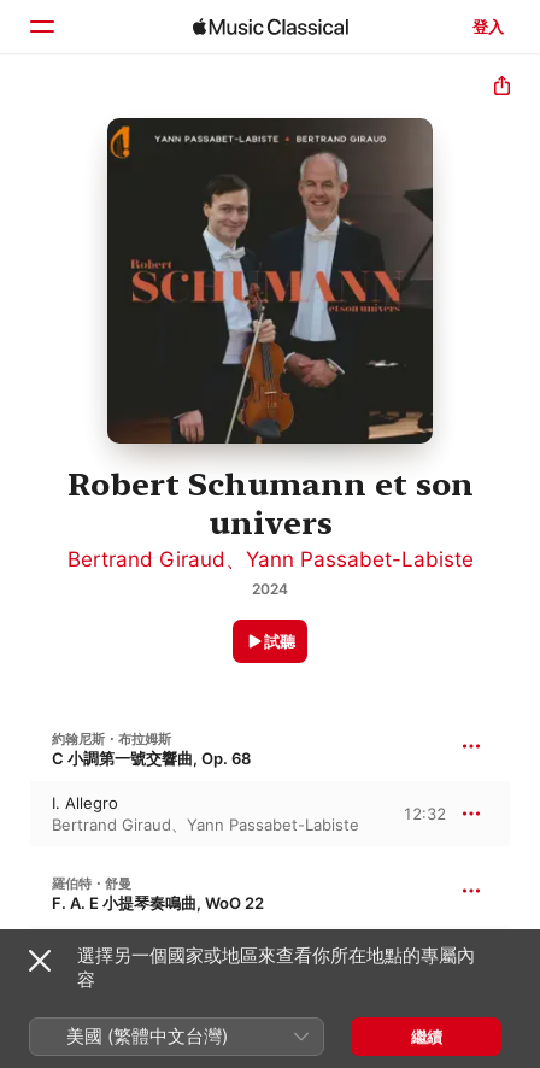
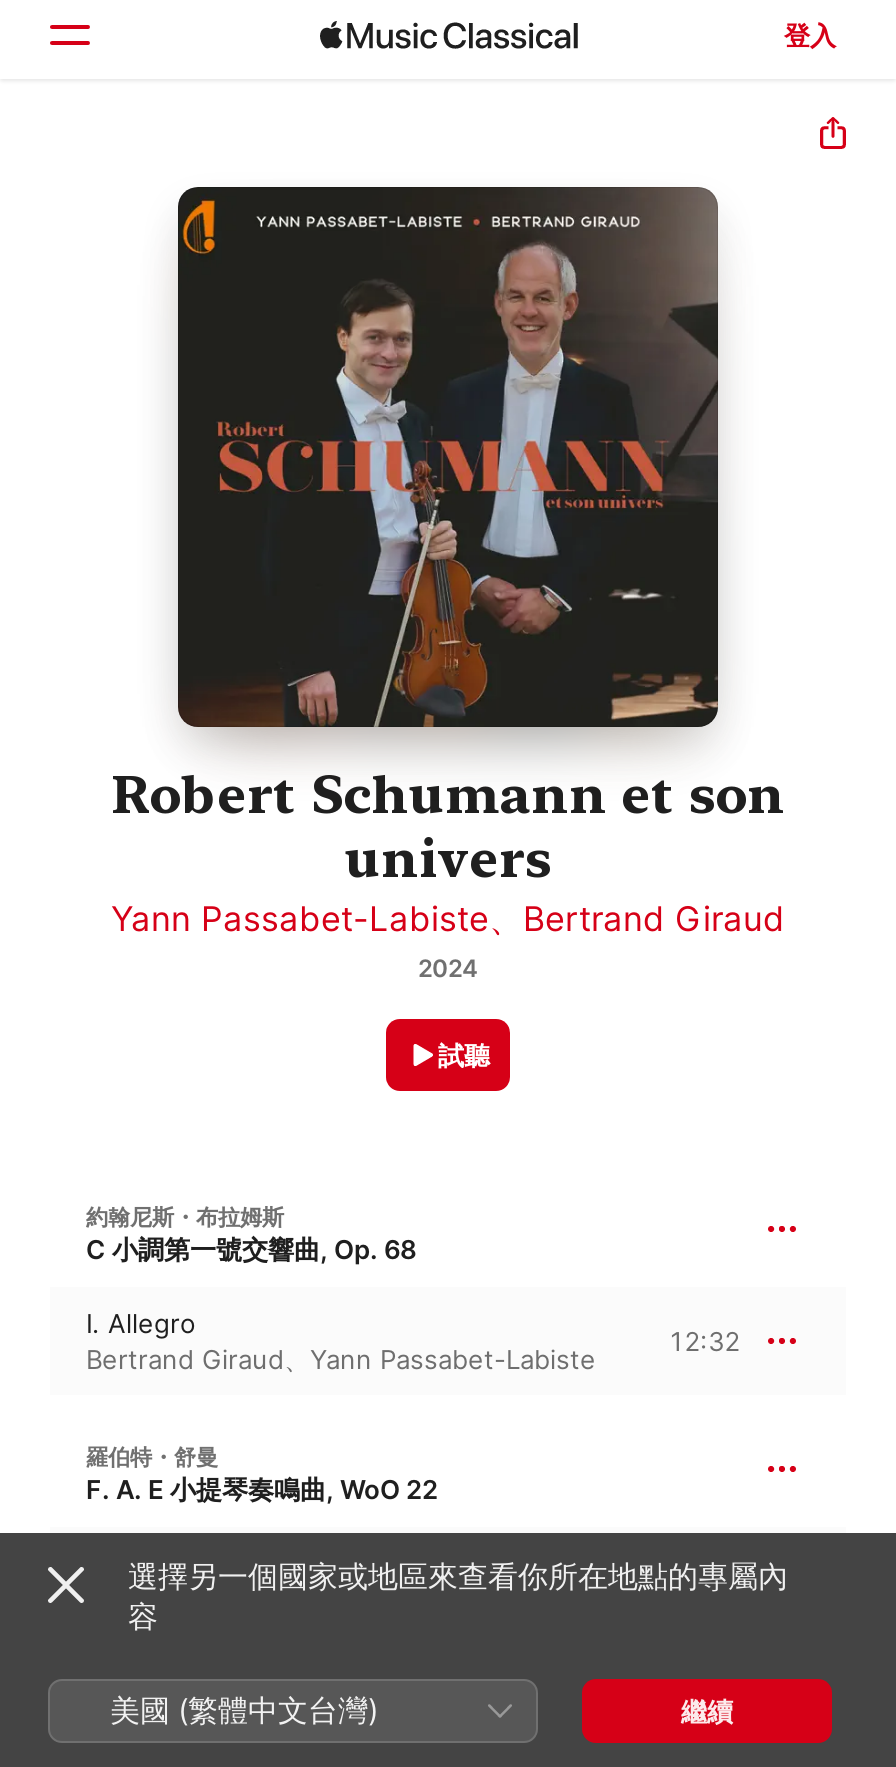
[67,548,473,572] Bertrand Giraud、Yann Passabet-Labiste -> [111,900,785,940] Yann Passabet-Labiste、Bertrand Giraud

